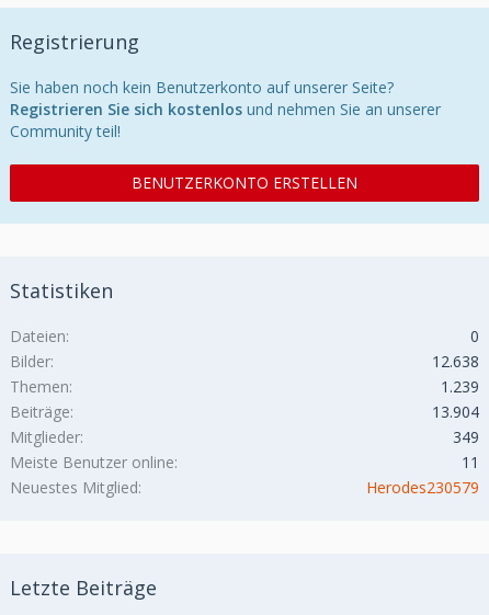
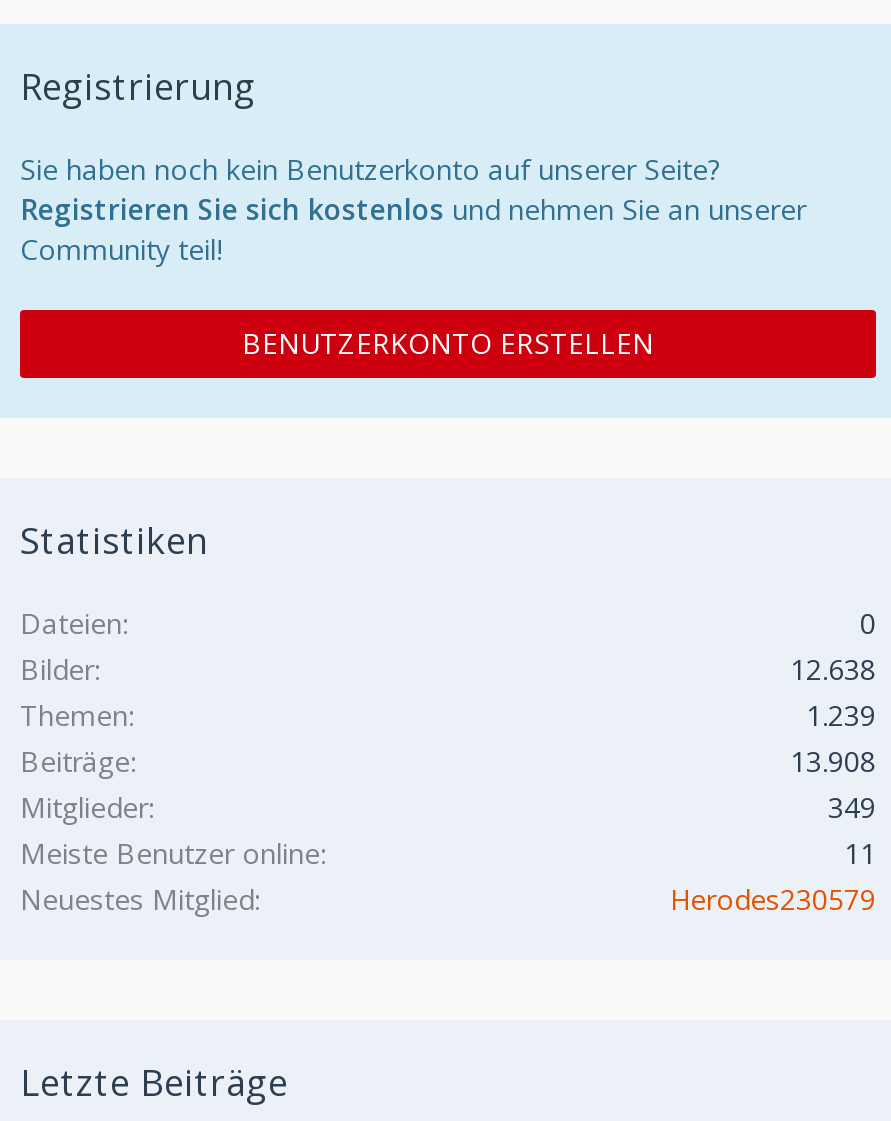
[432,401,479,422] 13.904 -> [790,742,876,780] 13.908

